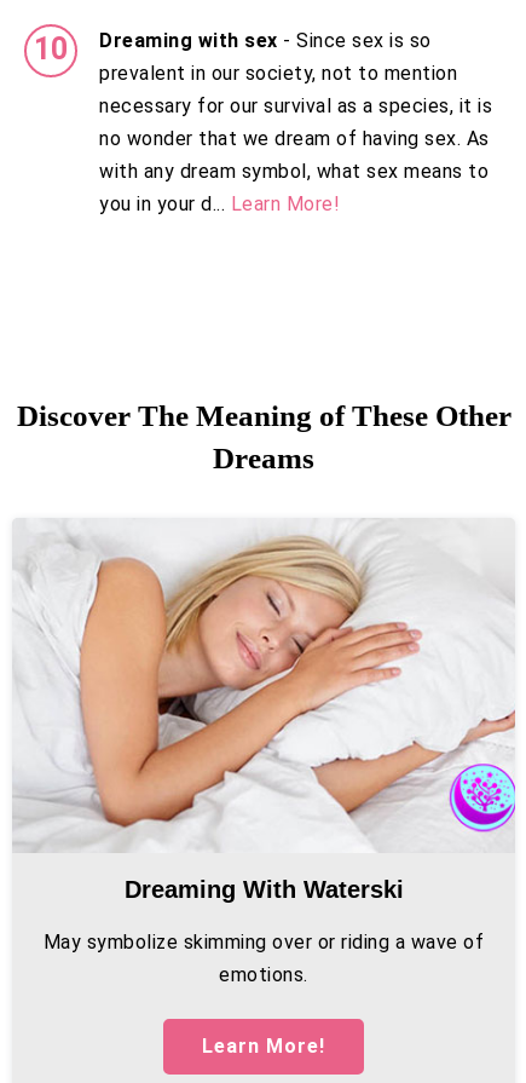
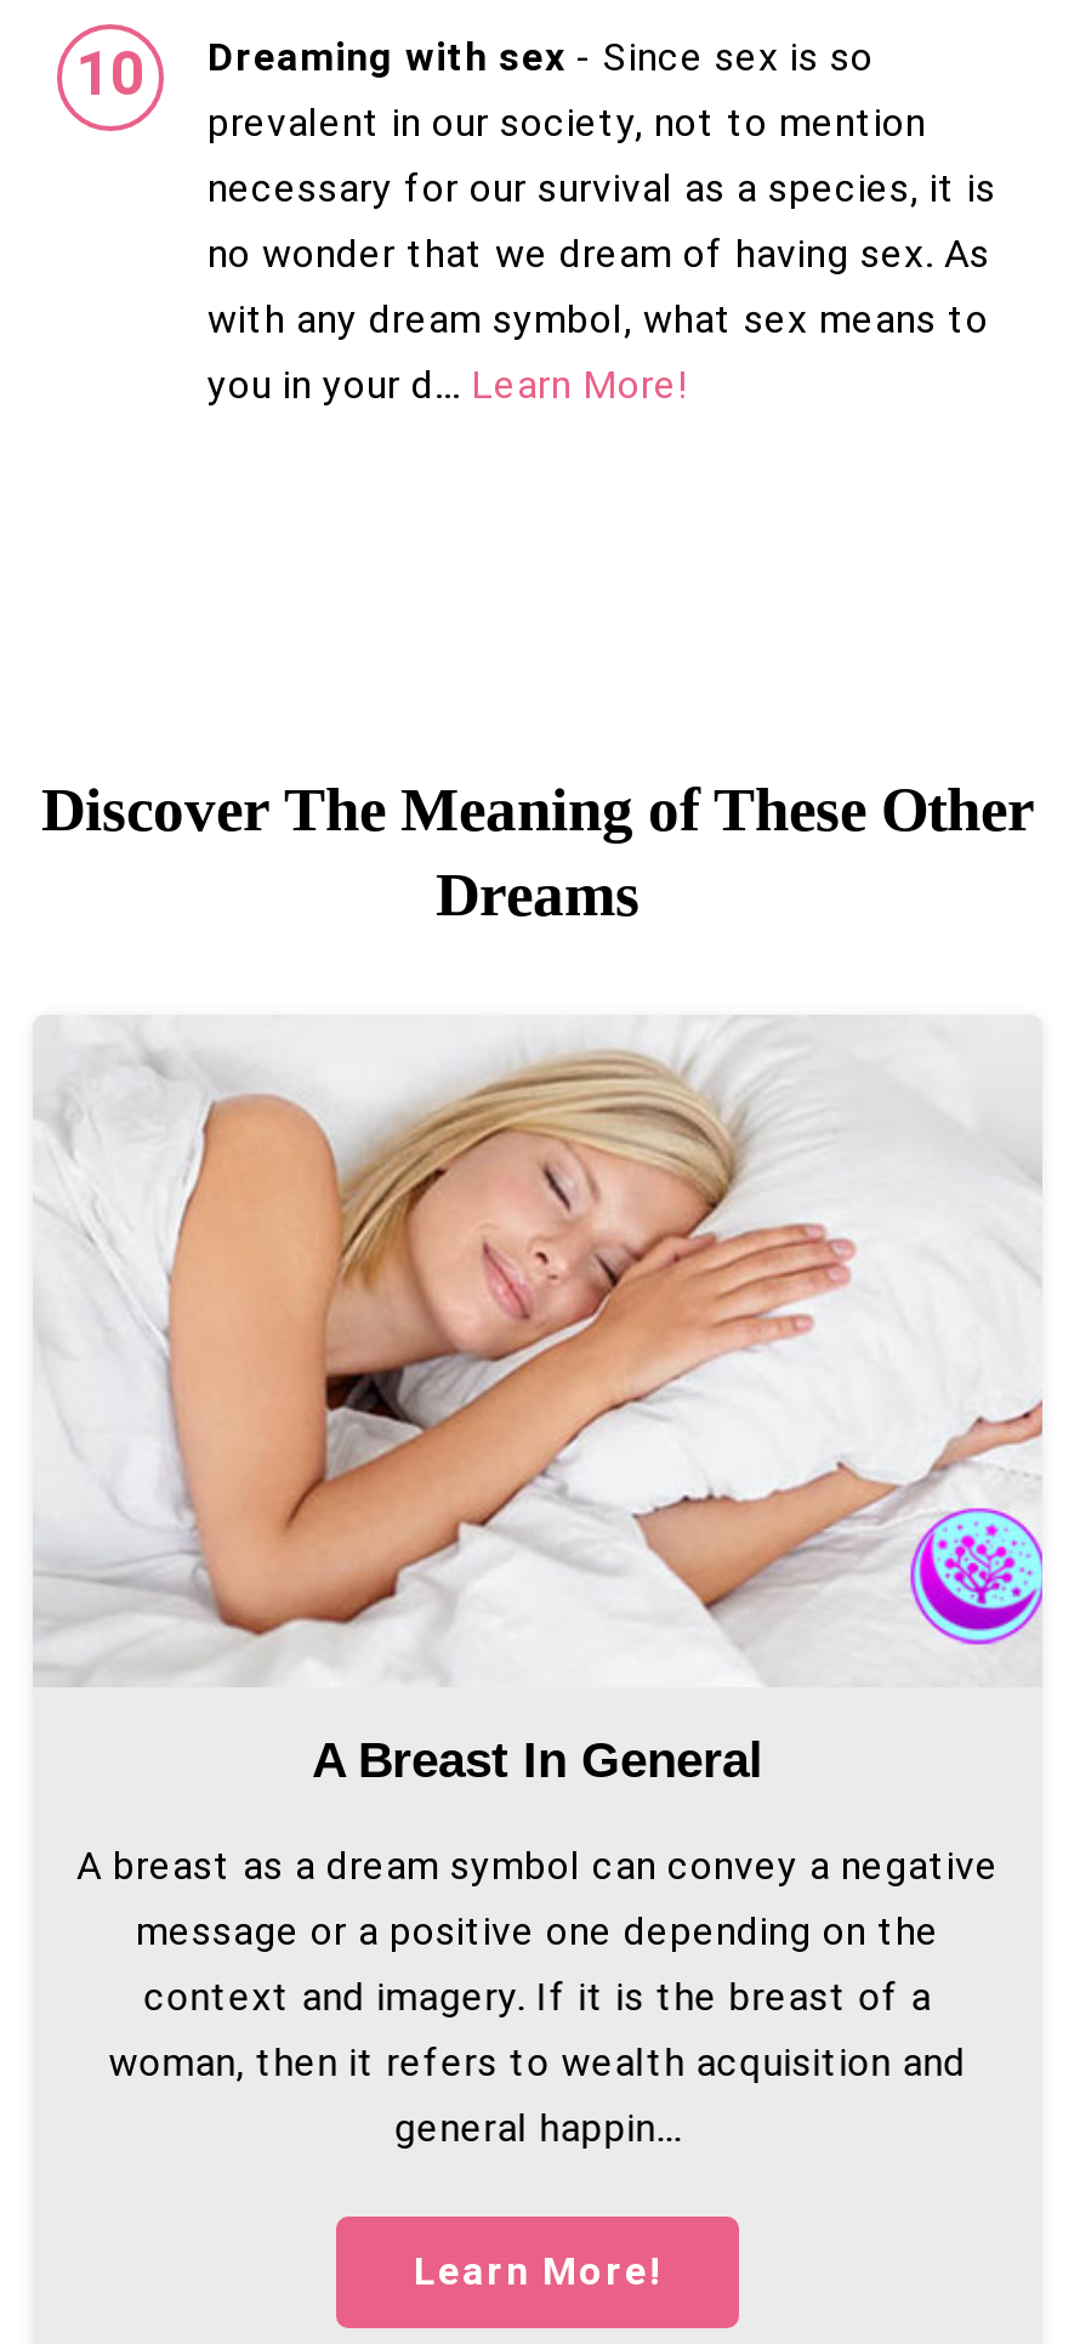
[124,876,403,903] Dreaming With Waterski -> [312,1734,763,1788] A Breast In General
[43,931,484,987] May symbolize skimming over or riding a wave of | emotions. -> [76,1843,999,2152] A breast as a dream symbol can convey a negative | message or a positive one depending on the | context and imagery. If it is the breast of a | woman, then it refers to wealth acquisition and | general happin...

